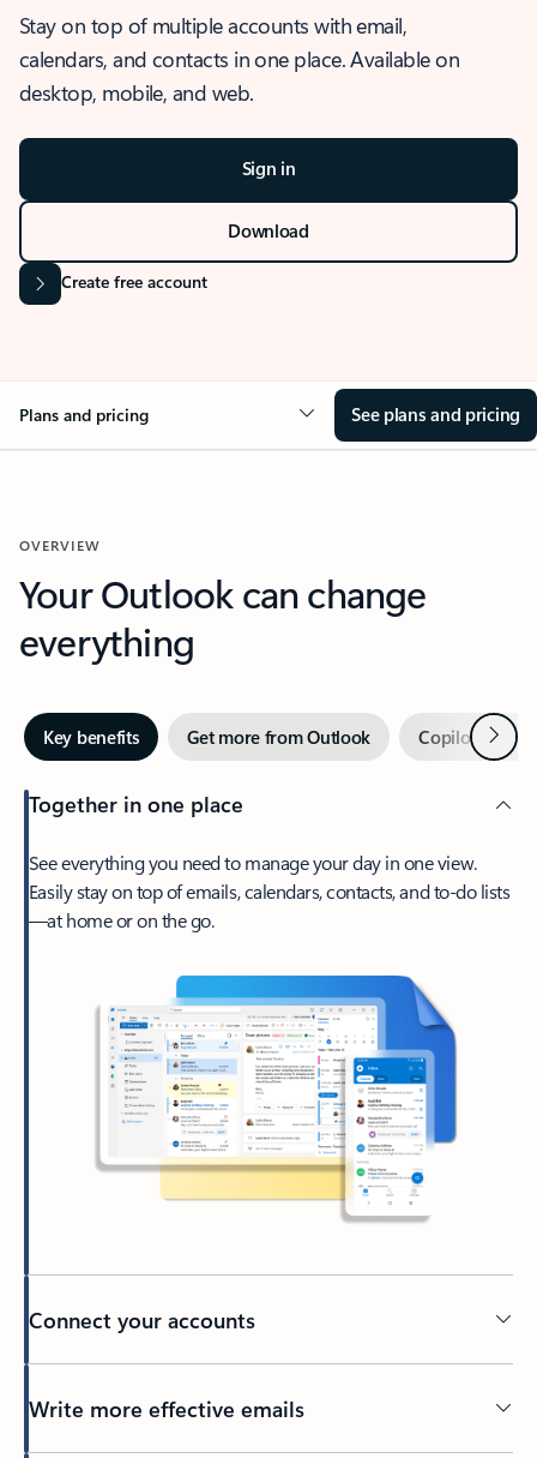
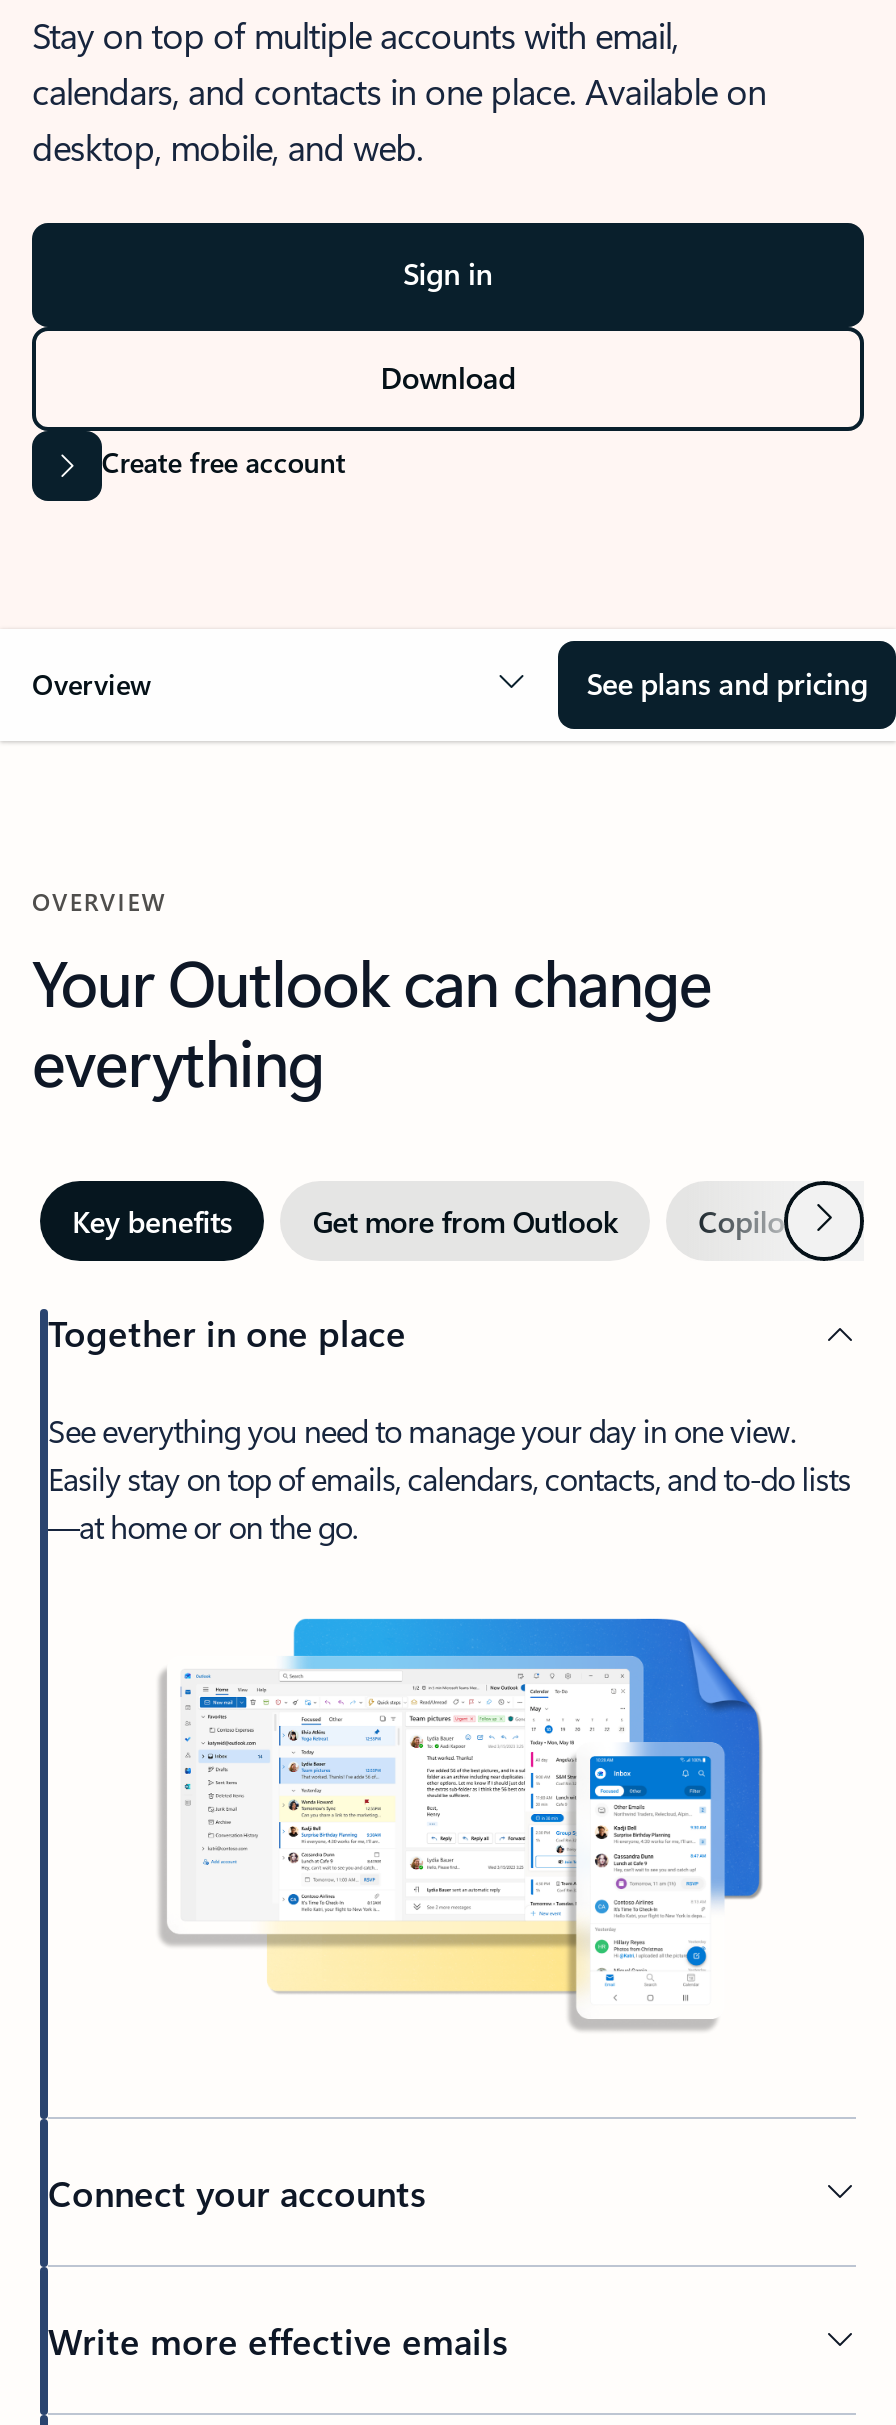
[19,403,149,426] Plans and pricing -> [32,665,152,703] Overview

